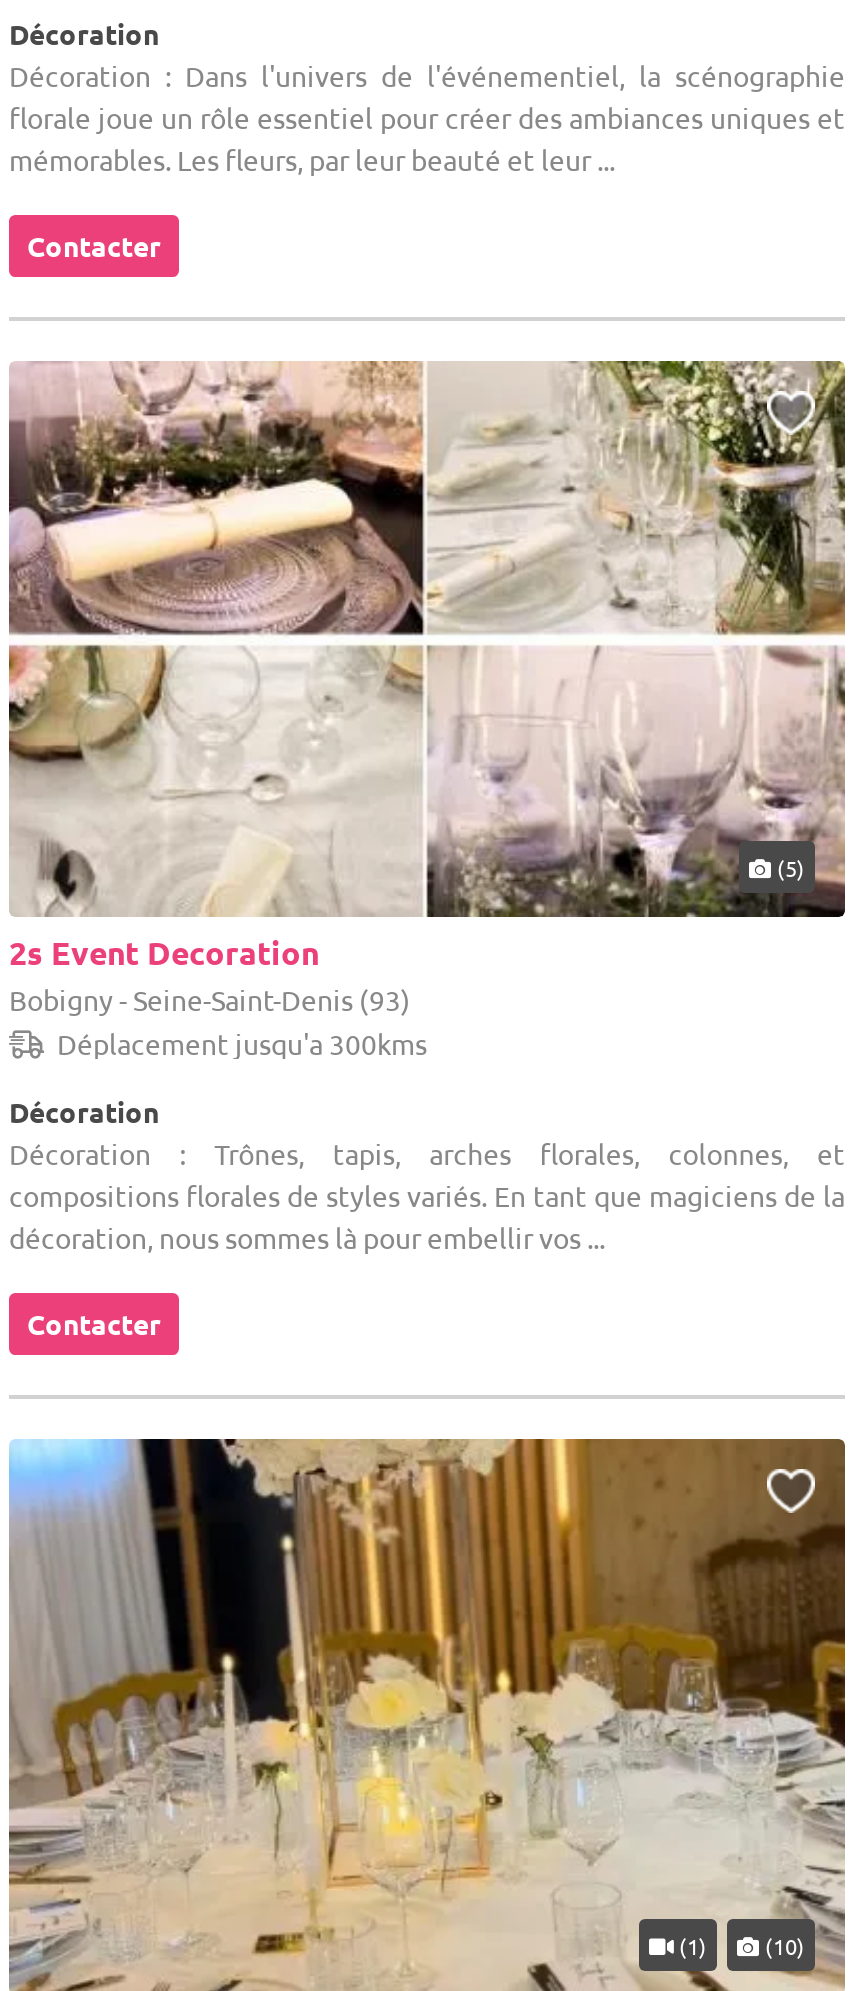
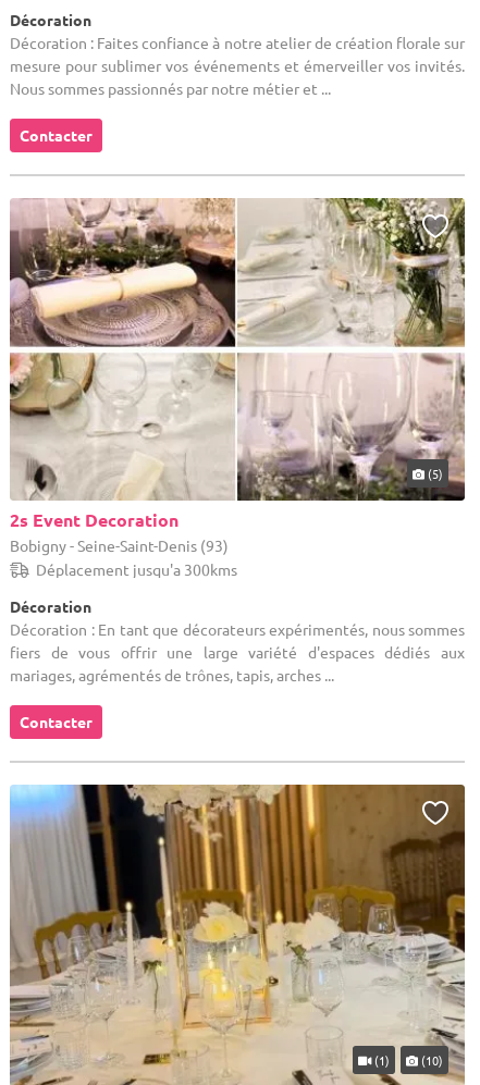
[9,57,845,177] Décoration : Dans l'univers de l'événementiel, la scénographie | florale joue un rôle essentiel pour créer des ambiances uniques et | mémorables. Les fleurs, par leur beauté et leur ... -> [10,33,465,98] Décoration : Faites confiance à notre atelier de création florale sur | mesure pour sublimer vos événements et émerveiller vos invités. | Nous sommes passionnés par notre métier et ...
[9,1135,845,1255] Décoration : Trônes, tapis, arches florales, colonnes, et | compositions florales de styles variés. En tant que magiciens de la | décoration, nous sommes là pour embellir vos ... -> [10,619,465,684] Décoration : En tant que décorateurs expérimentés, nous sommes | fiers de vous offrir une large variété d'espaces dédiés aux | mariages, agrémentés de trônes, tapis, arches ...

